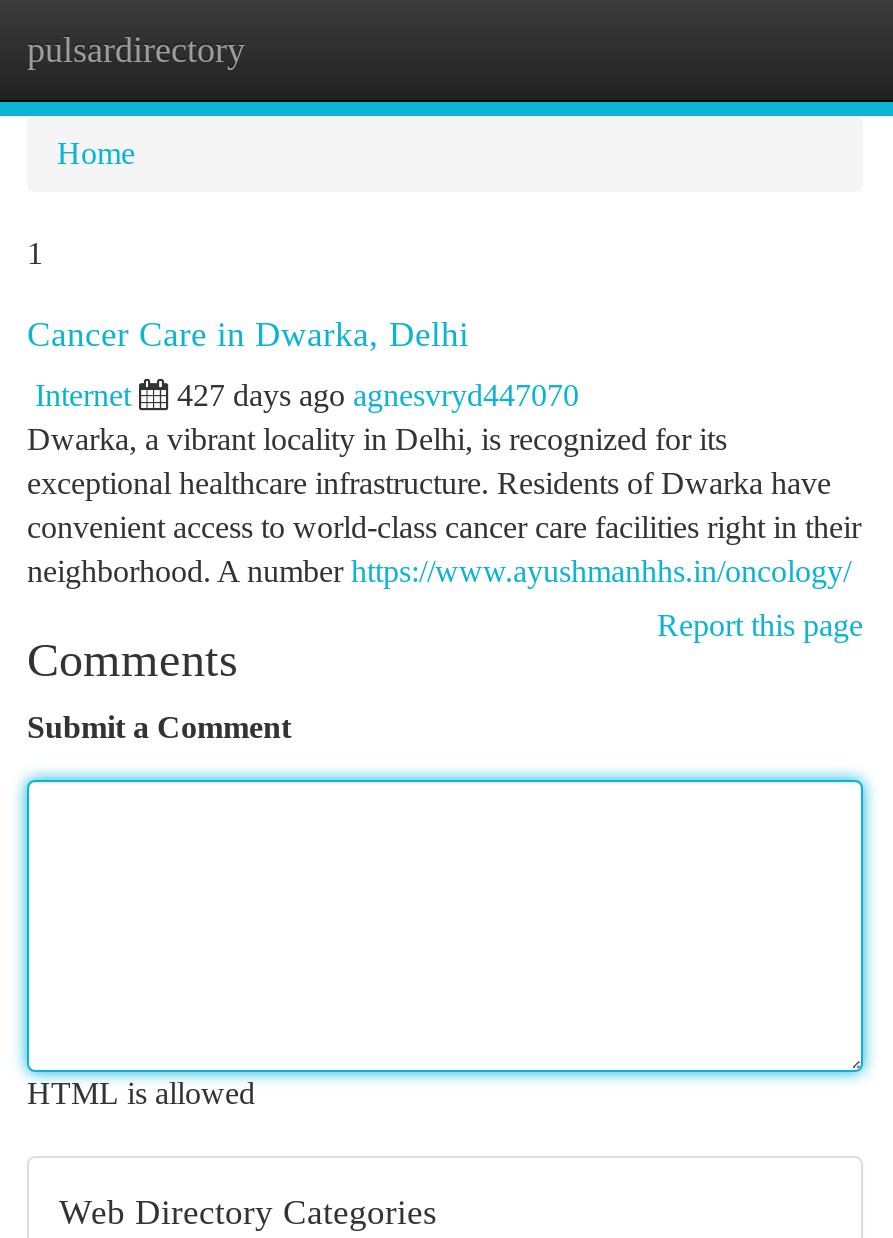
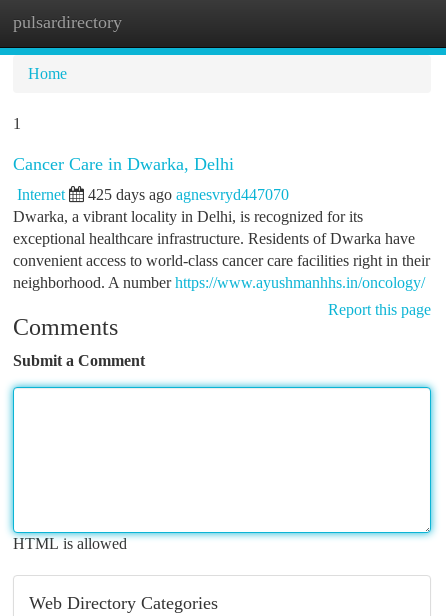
[177,378,579,412] 427 days ago agnesvryd447070 -> [88,186,289,203] 425 days ago agnesvryd447070

